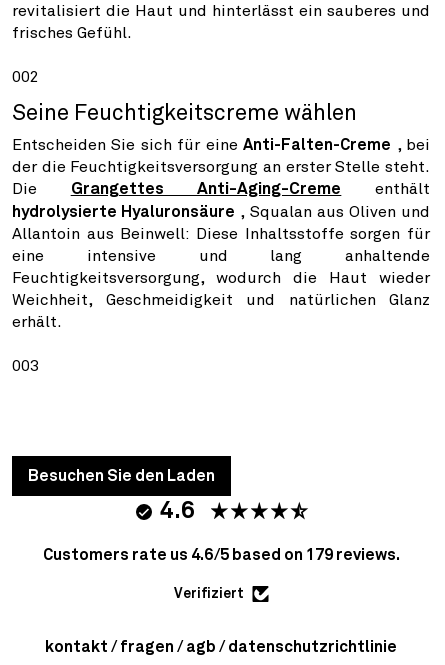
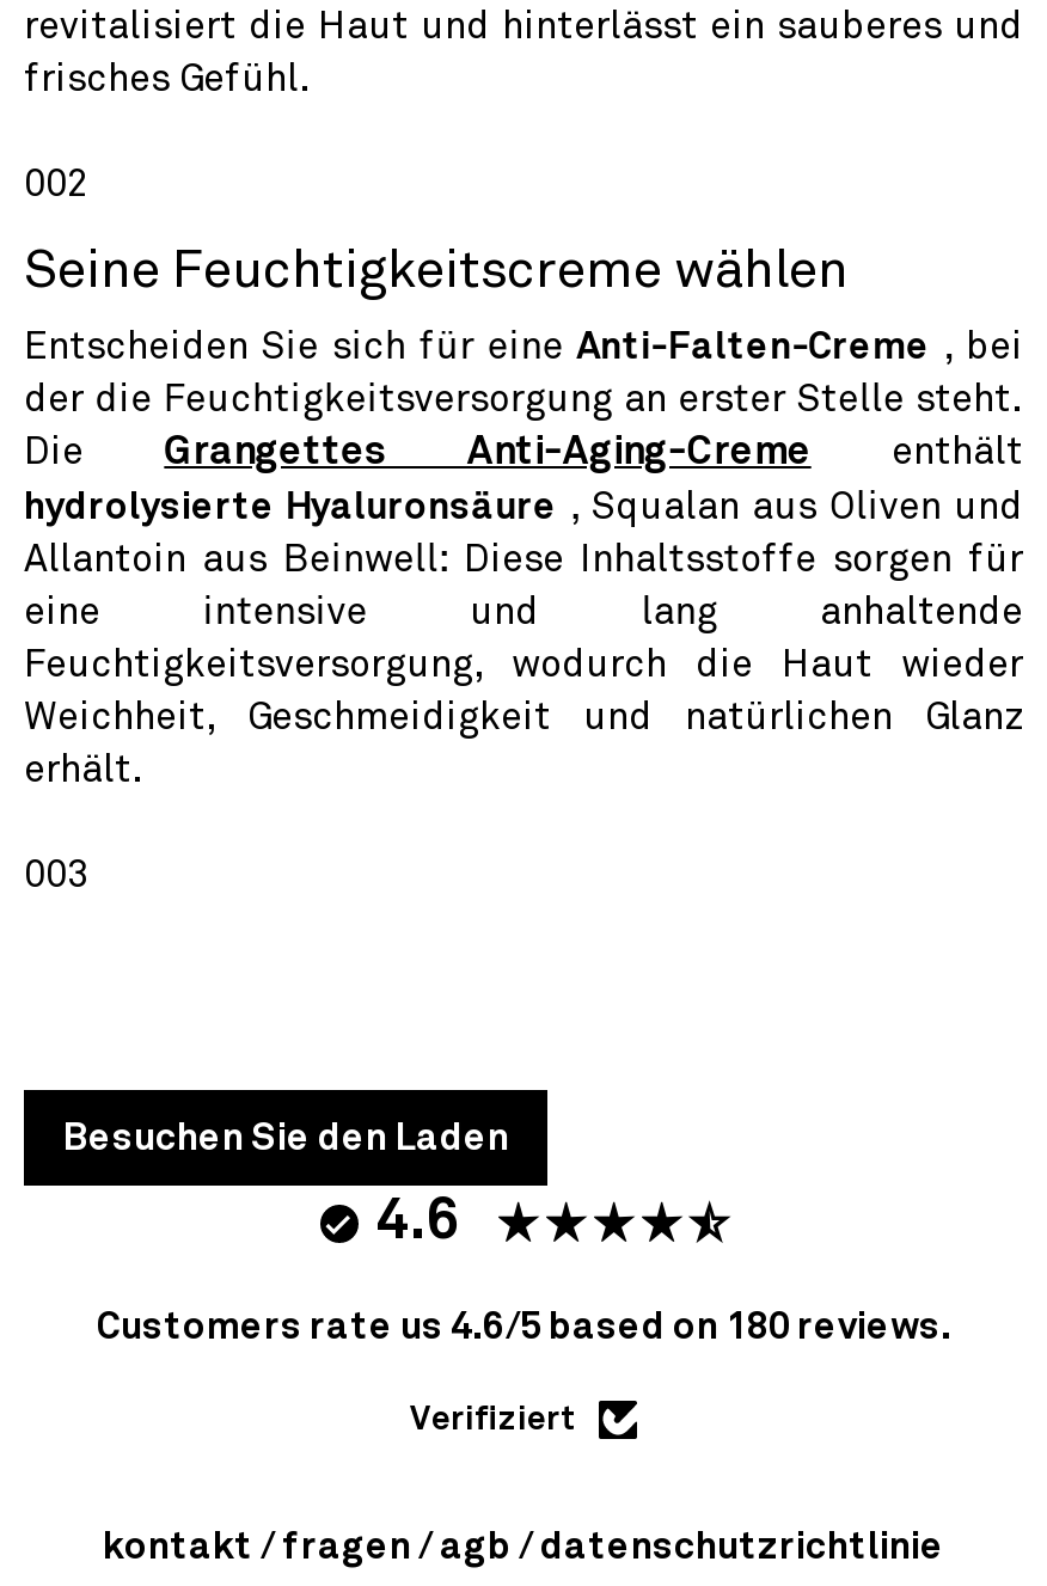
[42,547,399,563] Customers rate us 4.6/5 based on 179 reviews. -> [97,1307,950,1345] Customers rate us 4.6/5 based on 180 reviews.

